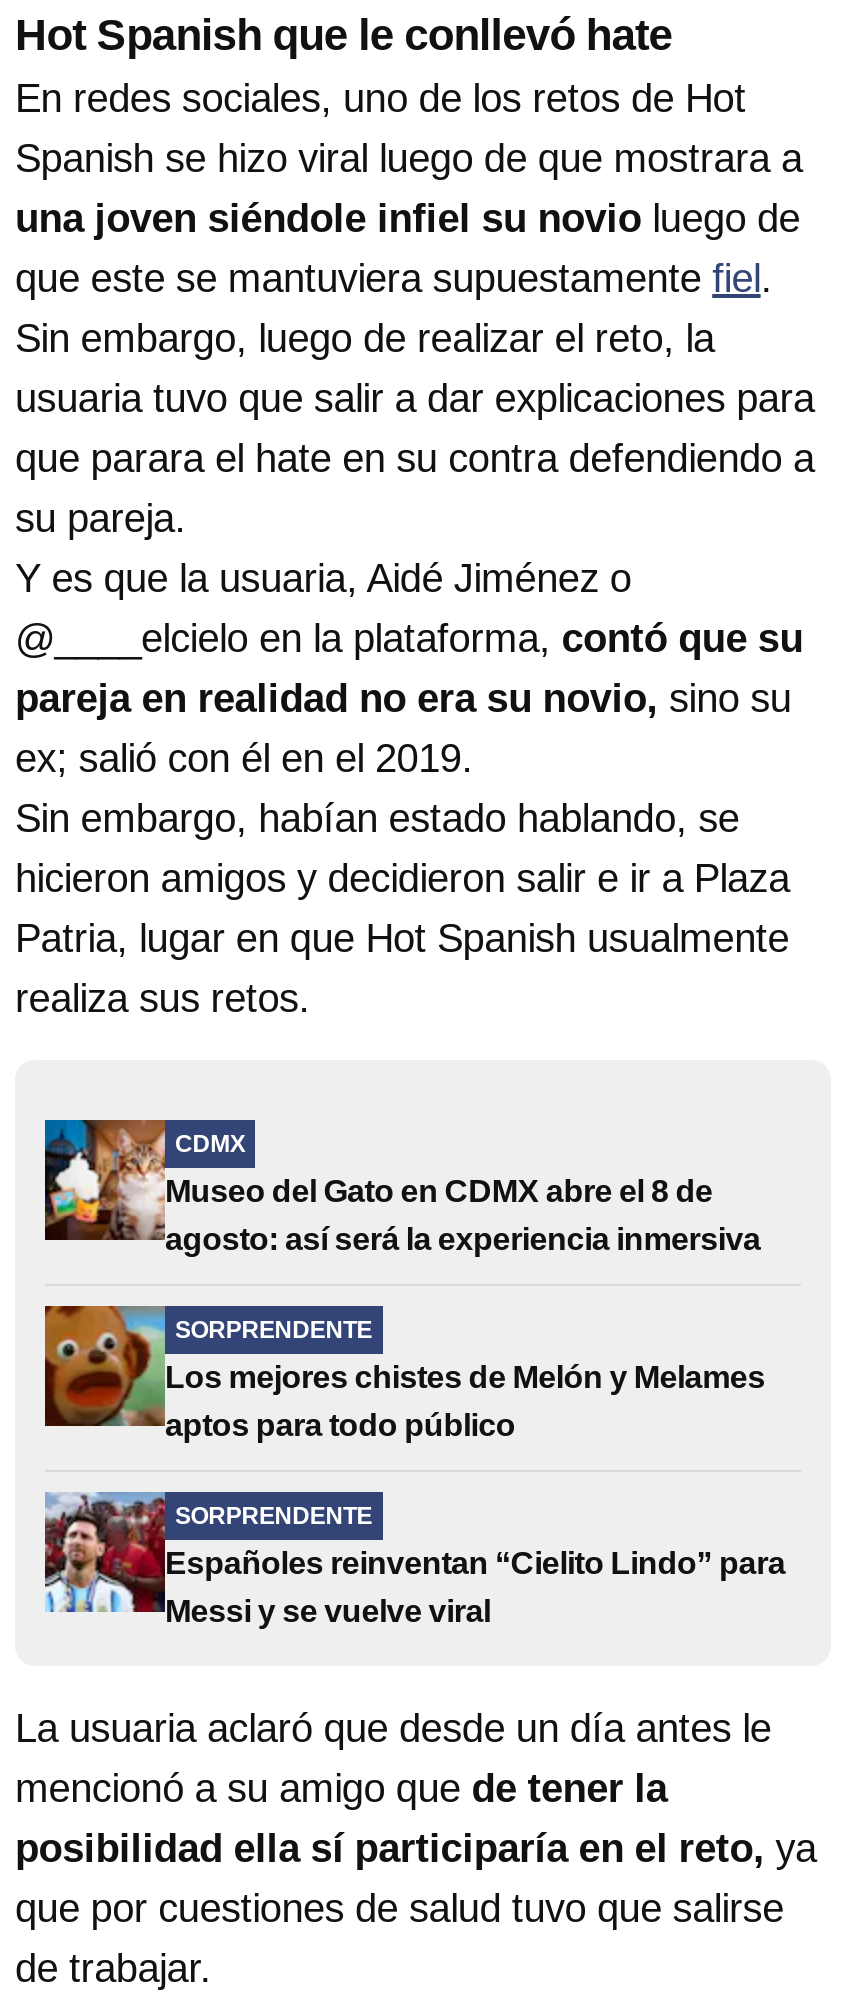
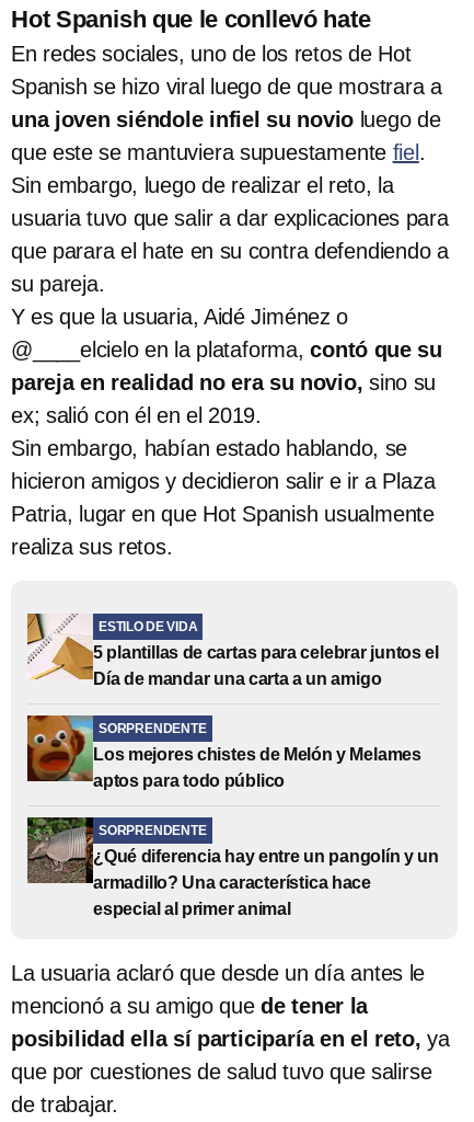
[43,1118,761,1257] [image] | Museo del Gato en CDMX abre el 8 de | agosto: así será la experiencia inmersiva -> [26,612,439,689] [image] | 5 plantillas de cartas para celebrar juntos el | Día de mandar una carta a un amigo
[175,1131,245,1159] CDMX -> [99,620,197,635] ESTILO DE VIDA
[45,1490,785,1629] [image] | Españoles reinventan “Cielito Lindo” para | Messi y se vuelve viral -> [26,816,439,919] [image] | ¿Qué diferencia hay entre un pangolín y un | armadillo? Una característica hace | especial al primer animal

